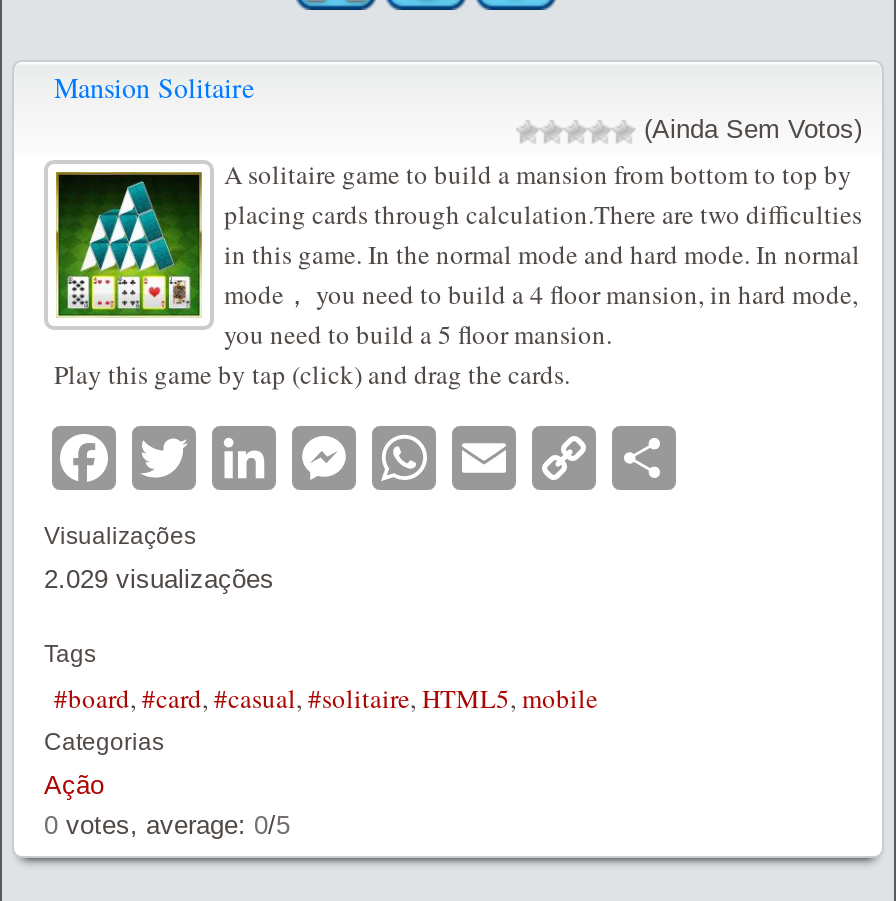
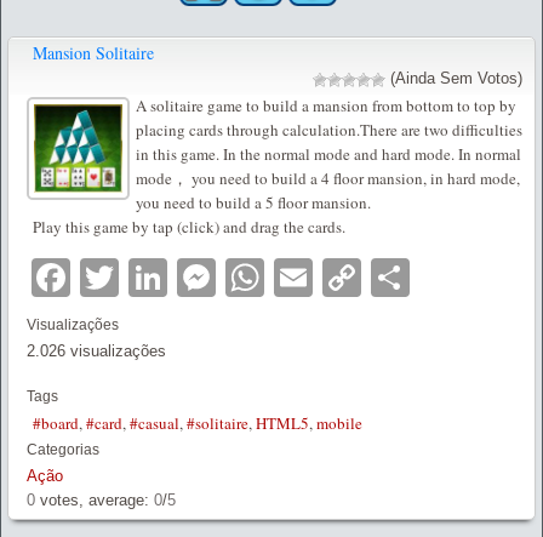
[44,564,274,594] 2.029 visualizações -> [27,342,166,360] 2.026 visualizações

